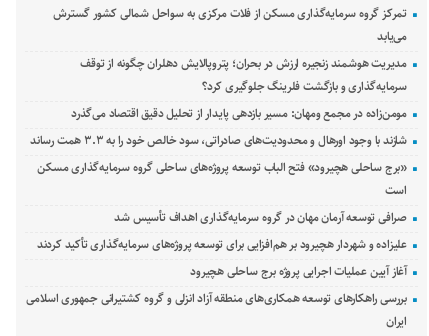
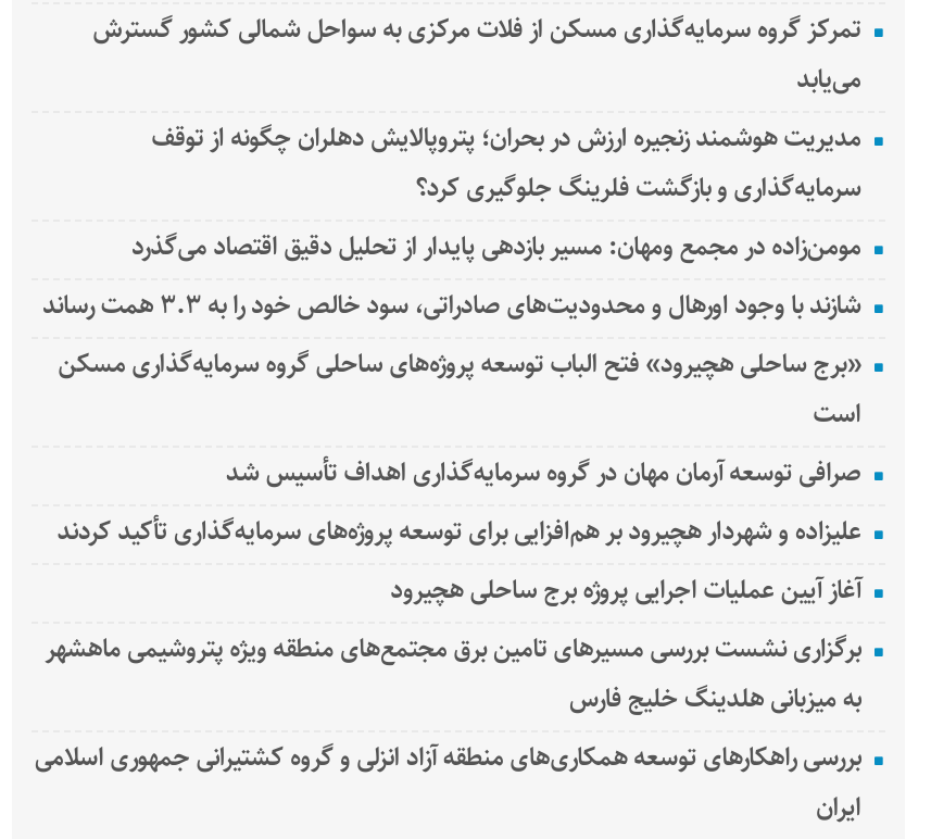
none -> [45,628,861,719] برگزاری نشست بررسی مسیرهای تامین برق مجتمع‌های منطقه ویژه پتروشیمی ماهشهر | به میزبانی هلدینگ خلیج فارس

